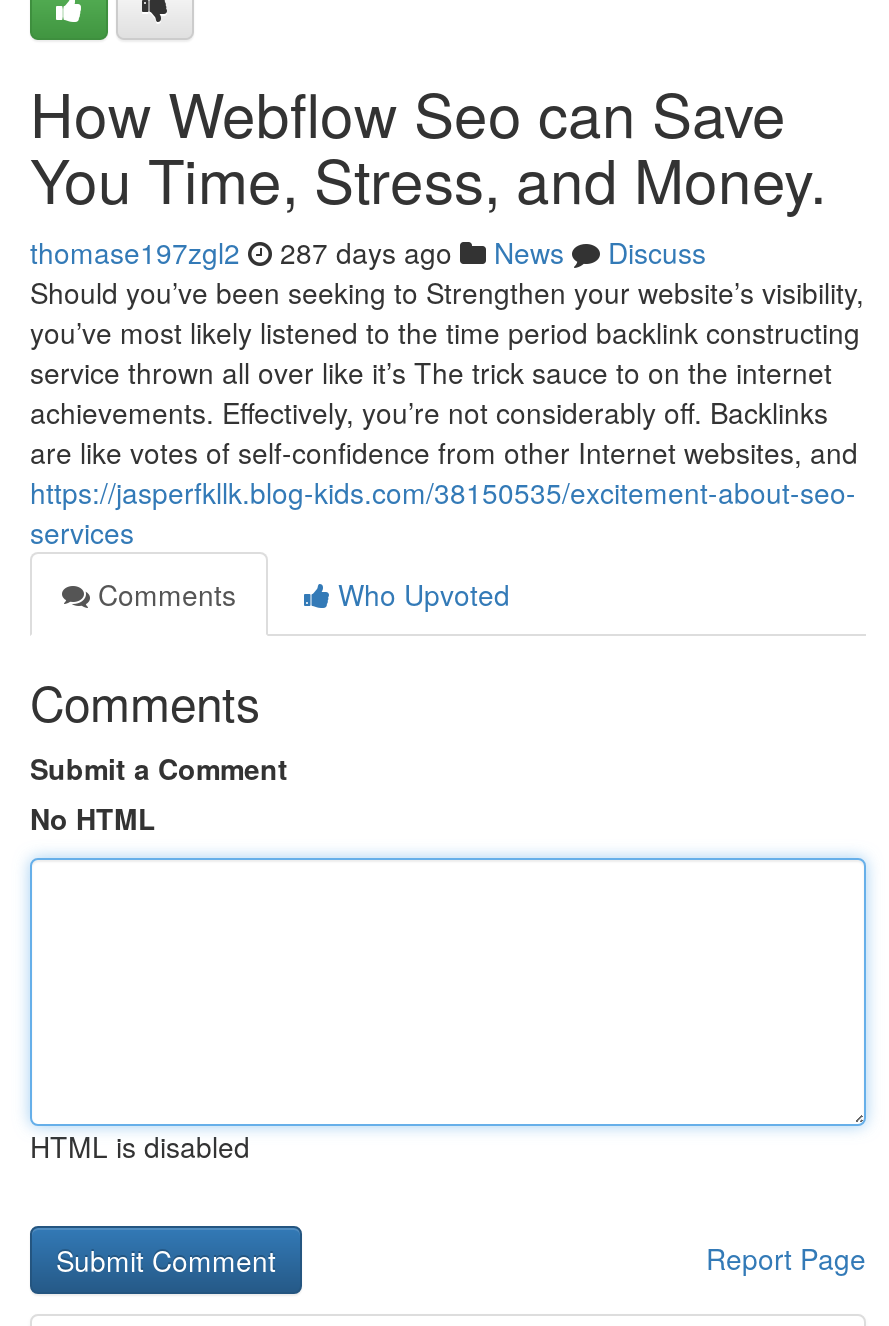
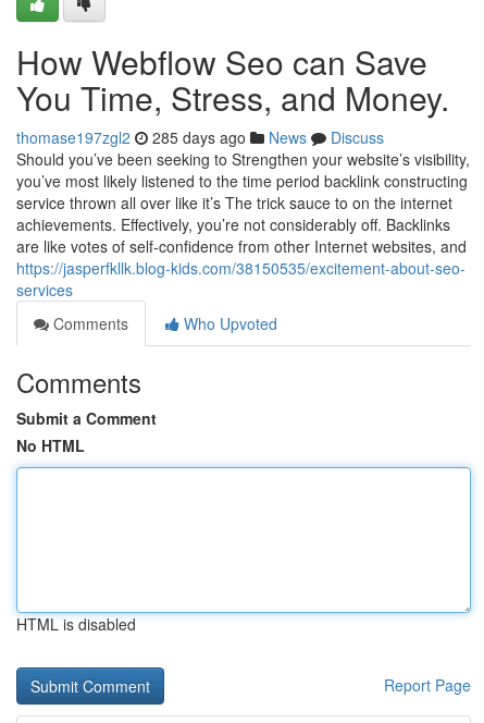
[30,232,706,272] thomase197zgl2 287 days ago News Discuss -> [16,126,384,148] thomase197zgl2 285 days ago News Discuss

